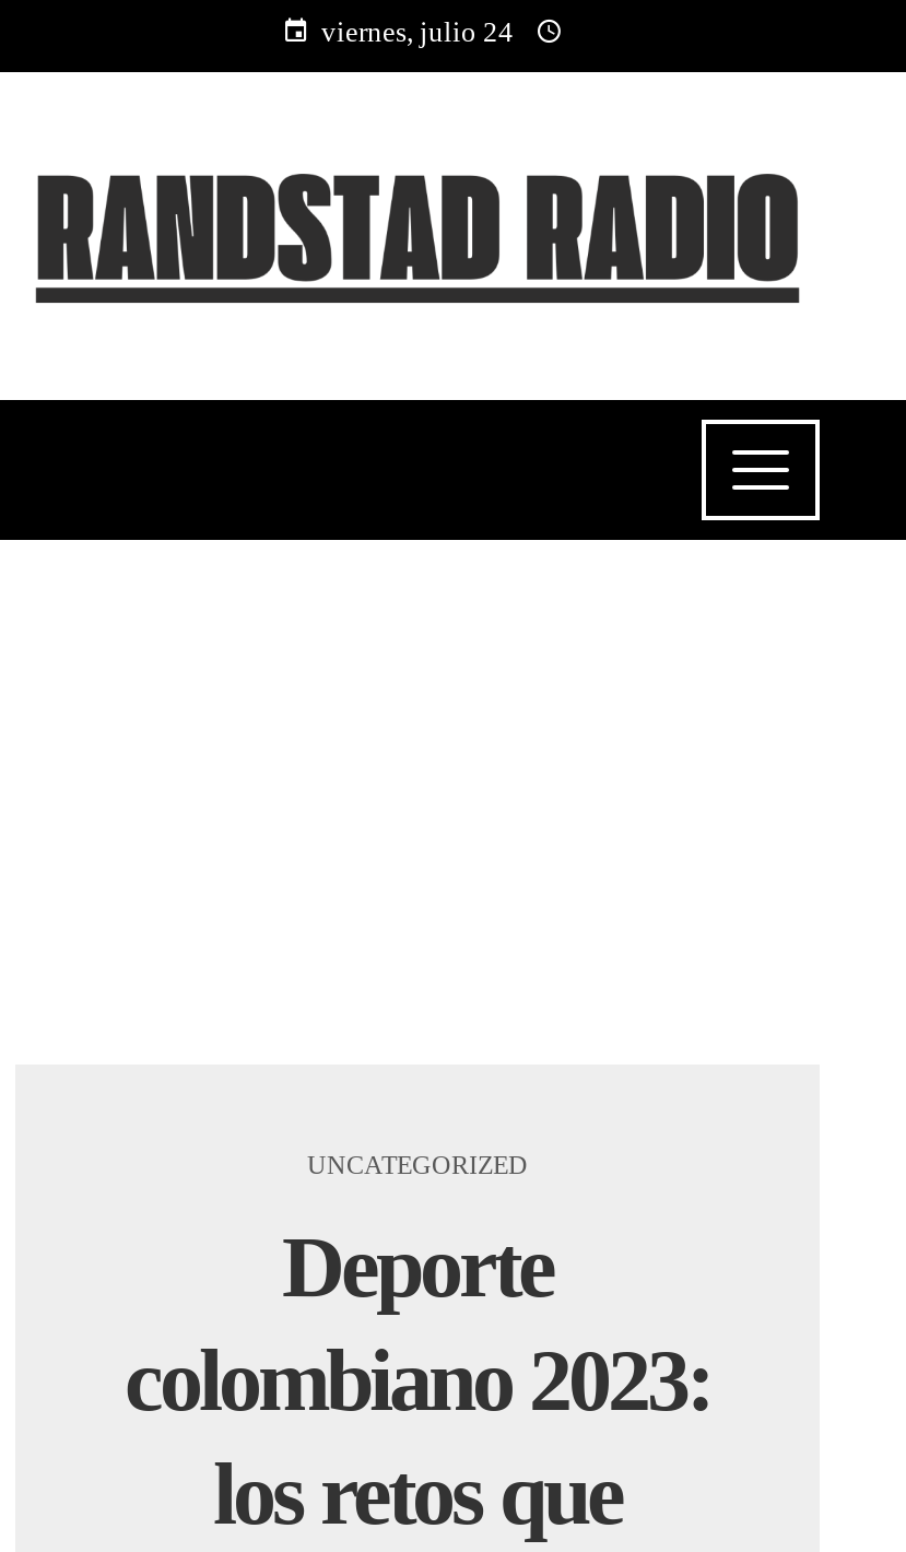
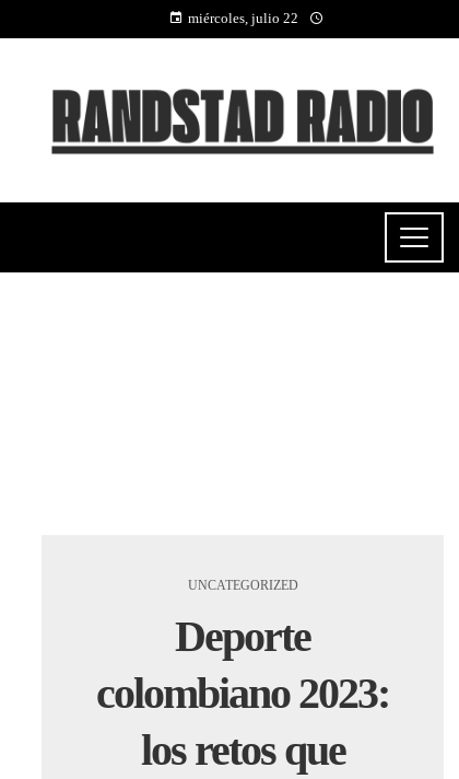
[321,17,514,48] viernes, julio 24 -> [187,11,298,26] miércoles, julio 22

